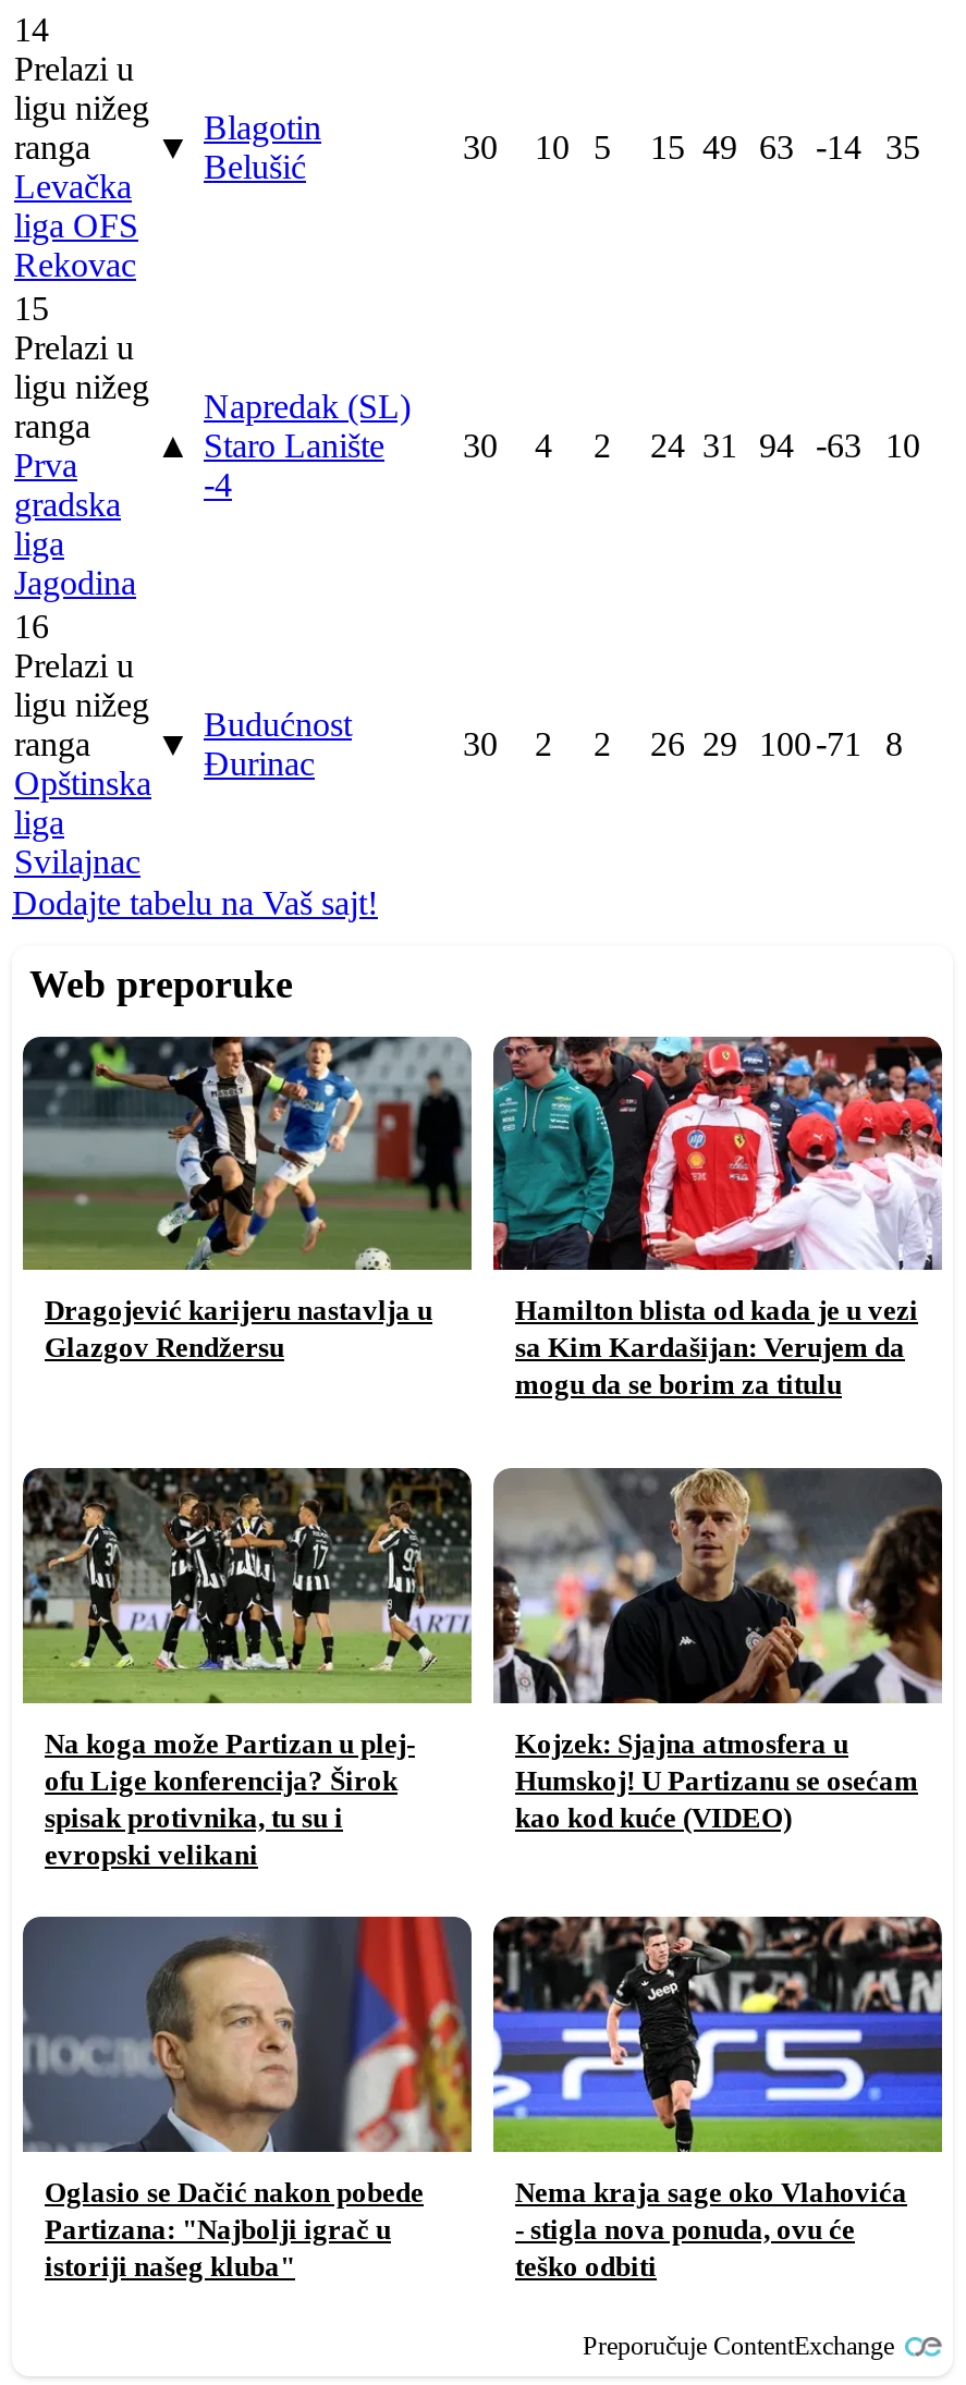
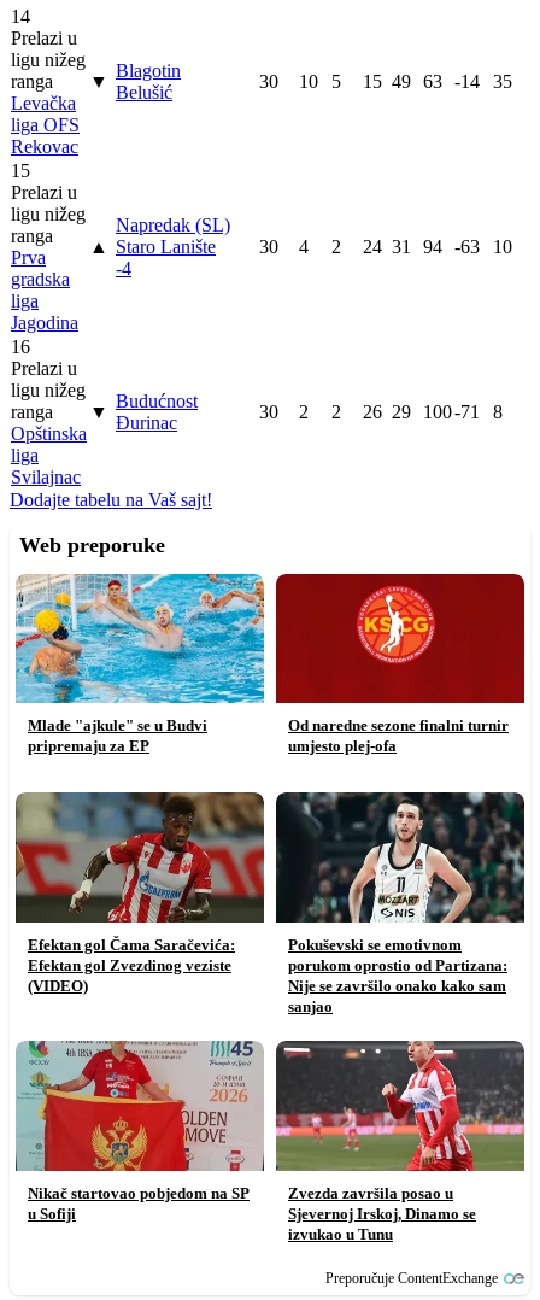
[21,1035,474,1364] [image] | Dragojević karijeru nastavlja u | Glazgov Rendžersu -> [14,573,265,755] [image] | Mlade "ajkule" se u Budvi | pripremaju za EP
[491,1035,944,1401] [image] | Hamilton blista od kada je u vezi | sa Kim Kardašijan: Verujem da | mogu da se borim za titulu -> [275,573,526,755] [image] | Od naredne sezone finalni turnir | umjesto plej-ofa
[21,1466,474,1871] [image] | Na koga može Partizan u plej- | ofu Lige konferencija? Širok | spisak protivnika, tu su i | evropski velikani -> [14,791,265,995] [image] | Efektan gol Čama Saračevića: | Efektan gol Zvezdinog veziste | (VIDEO)
[491,1468,944,1834] [image] | Kojzek: Sjajna atmosfera u | Humskoj! U Partizanu se osećam | kao kod kuće (VIDEO) -> [276,791,526,1016] [image] | Pokuševski se emotivnom | porukom oprostio od Partizana: | Nije se završilo onako kako sam | sanjao
[23,1915,472,2282] [image] | Oglasio se Dačić nakon pobede | Partizana: "Najbolji igrač u | istoriji našeg kluba" -> [16,1040,264,1222] [image] | Nikač startovao pobjedom na SP | u Sofiji
[491,1915,944,2282] [image] | Nema kraja sage oko Vlahovića | - stigla nova ponuda, ovu će | teško odbiti -> [275,1040,526,1243] [image] | Zvezda završila posao u | Sjevernoj Irskoj, Dinamo se | izvukao u Tunu

